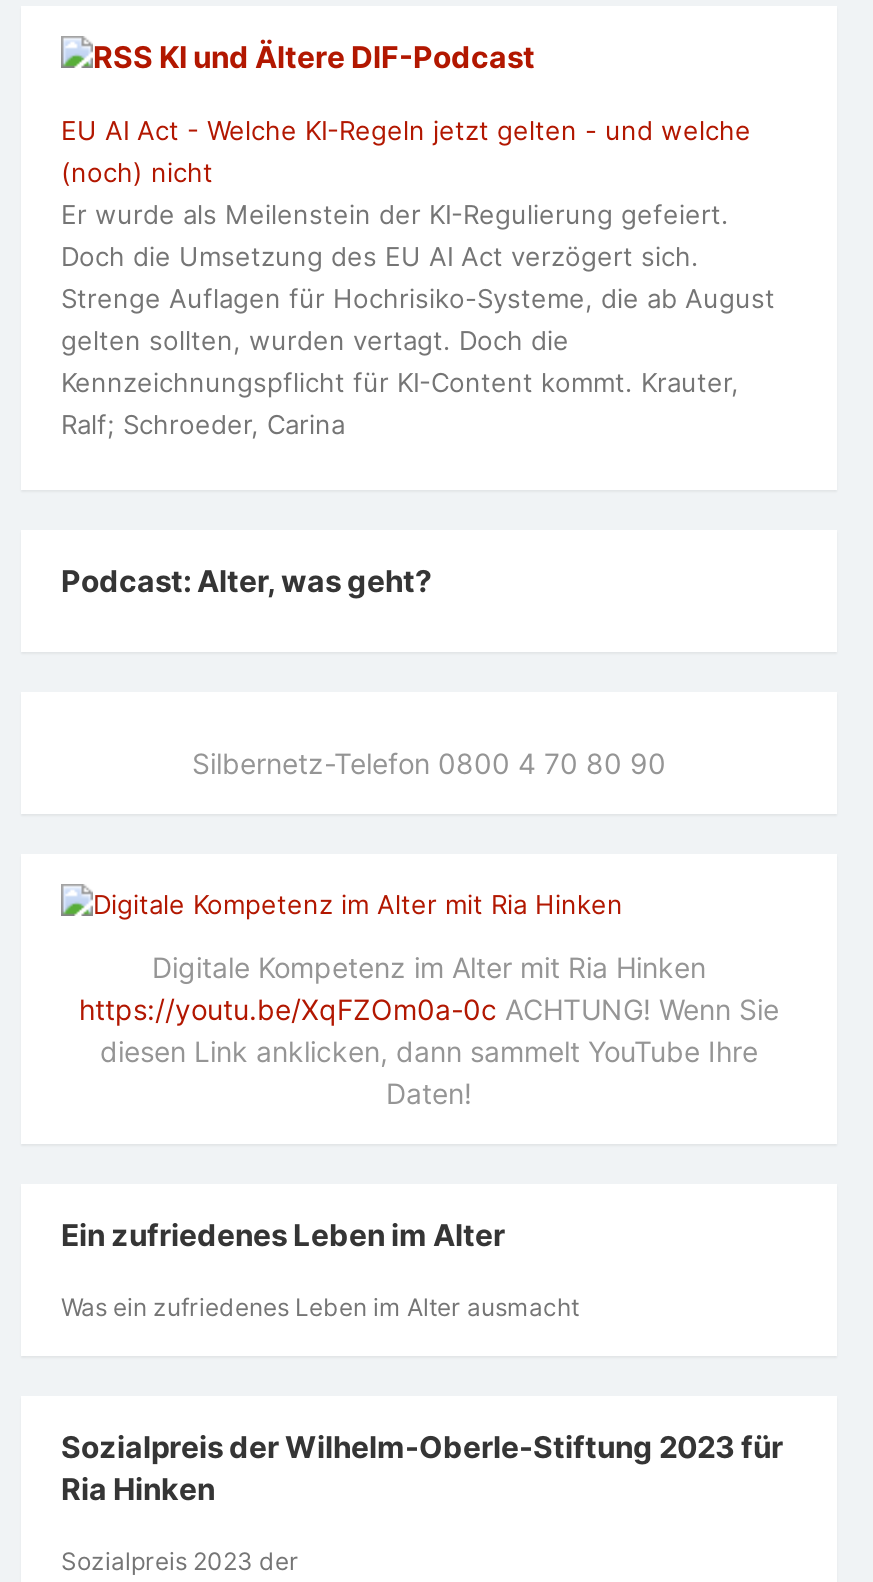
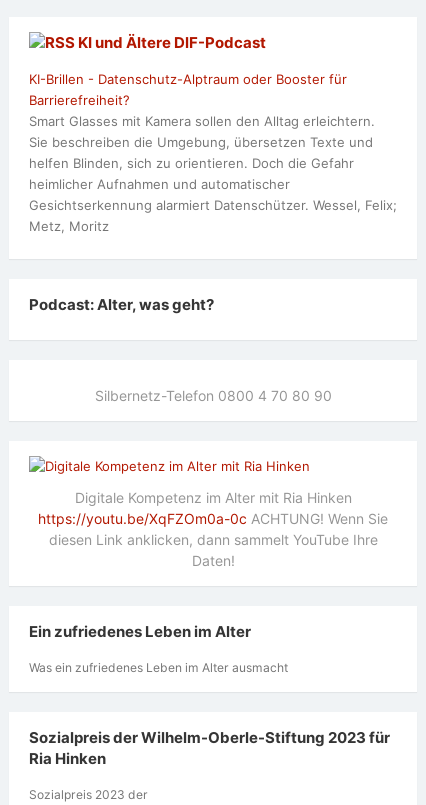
[61,114,775,440] EU AI Act - Welche KI-Regeln jetzt gelten - und welche | (noch) nicht | Er wurde als Meilenstein der KI-Regulierung gefeiert. | Doch die Umsetzung des EU AI Act verzögert sich. | Strenge Auflagen für Hochrisiko-Systeme, die ab August | gelten sollten, wurden vertagt. Doch die | Kennzeichnungspflicht für KI-Content kommt. Krauter, | Ralf; Schroeder, Carina -> [29,71,397,234] KI-Brillen - Datenschutz-Alptraum oder Booster für | Barrierefreiheit? | Smart Glasses mit Kamera sollen den Alltag erleichtern. | Sie beschreiben die Umgebung, übersetzen Texte und | helfen Blinden, sich zu orientieren. Doch die Gefahr | heimlicher Aufnahmen und automatischer | Gesichtserkennung alarmiert Datenschützer. Wessel, Felix; | Metz, Moritz

